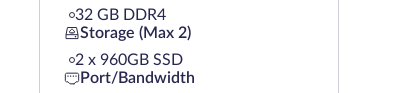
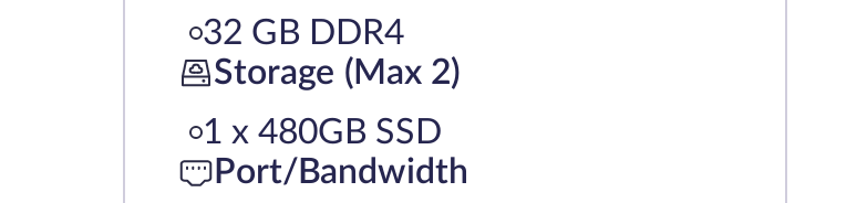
[75,52,183,68] 2 х 960GB SSD -> [203,115,442,150] 1 х 480GB SSD

